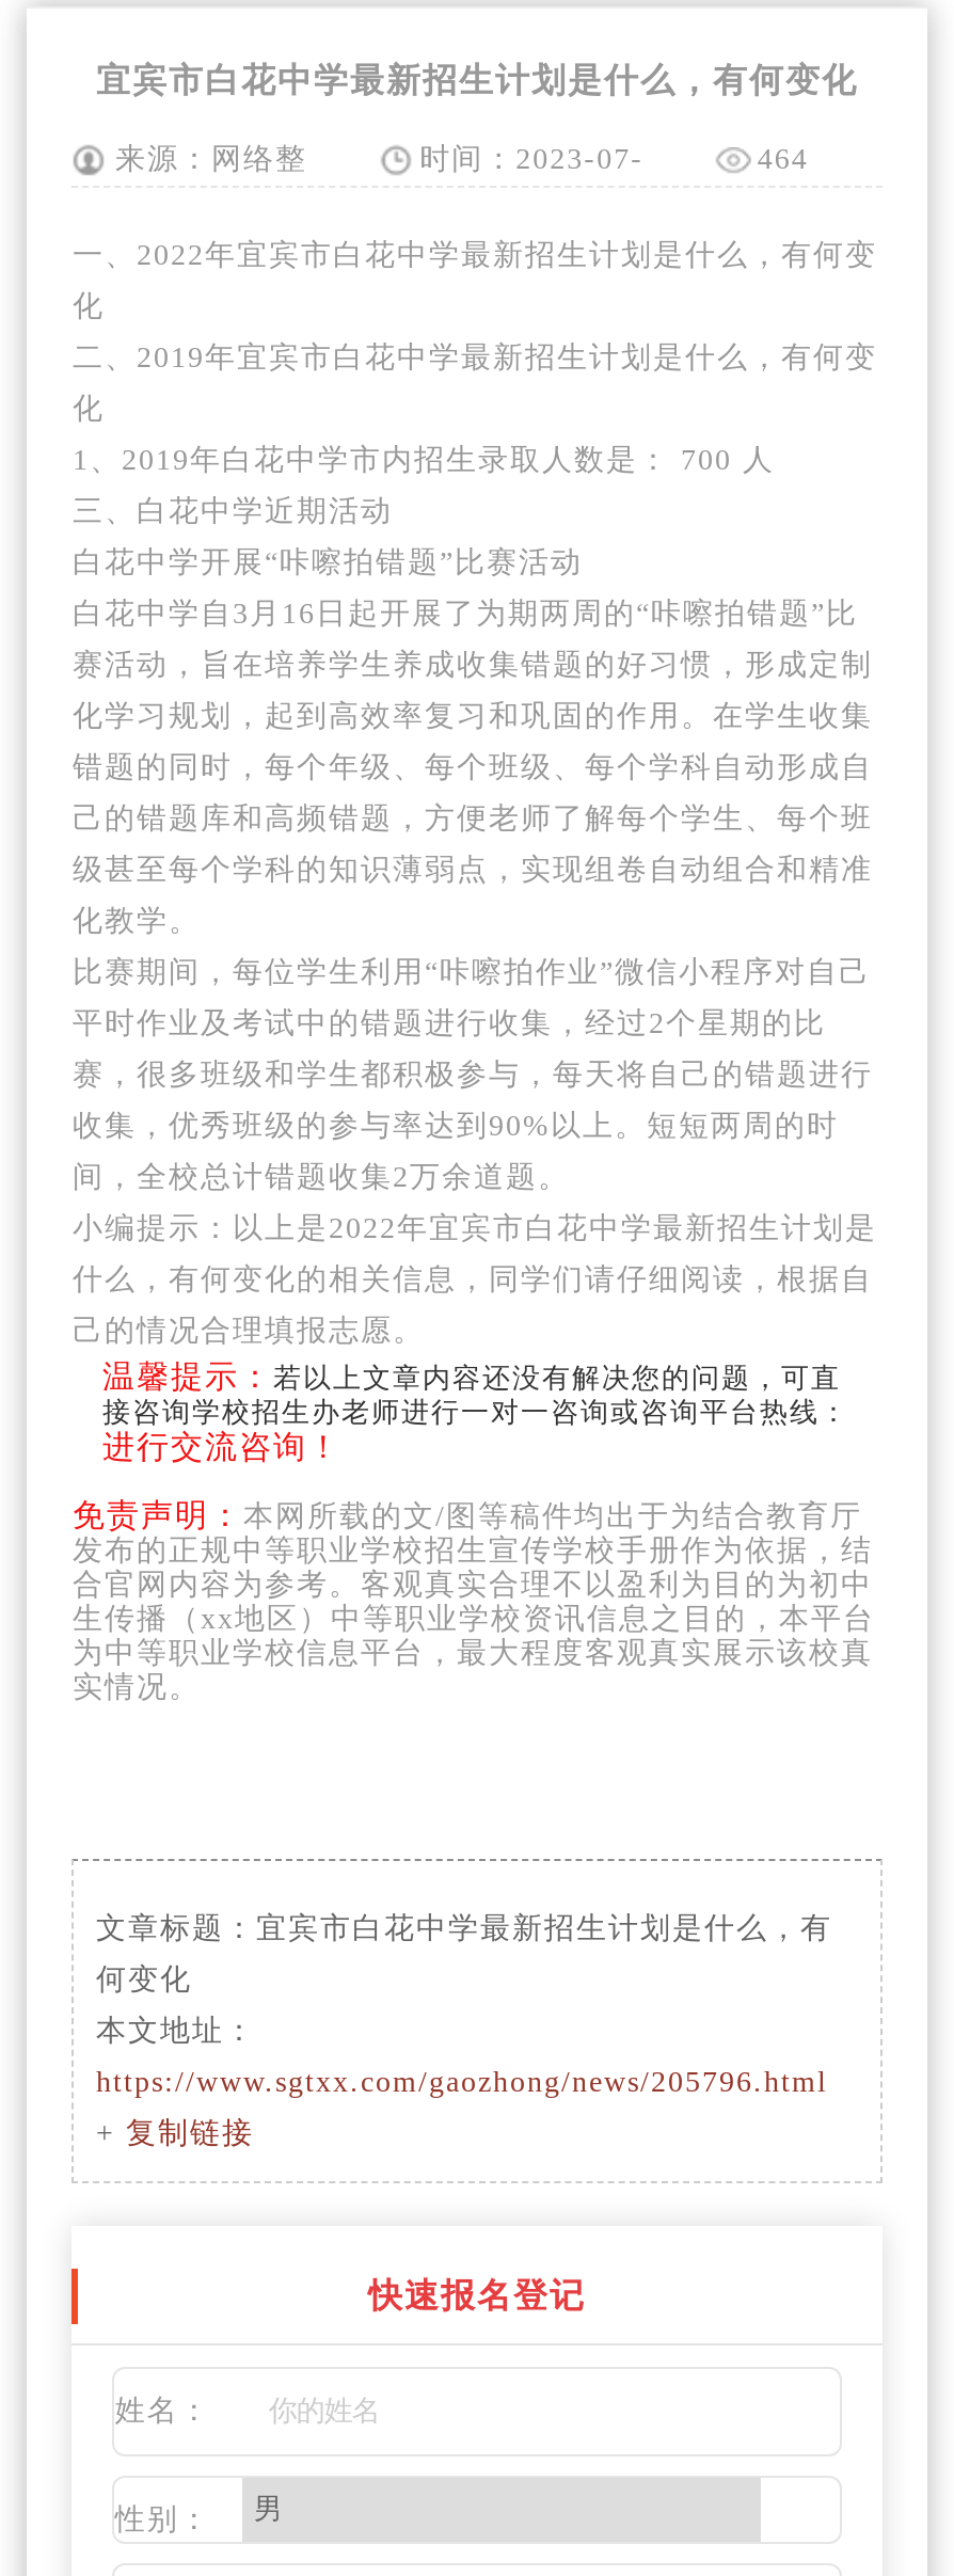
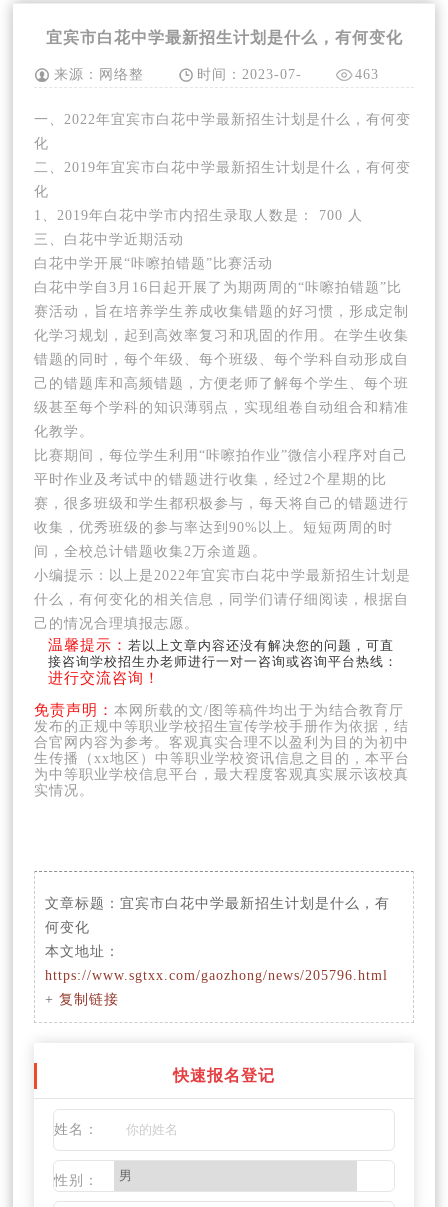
[757,143,809,175] 464 -> [355,67,379,82] 463

